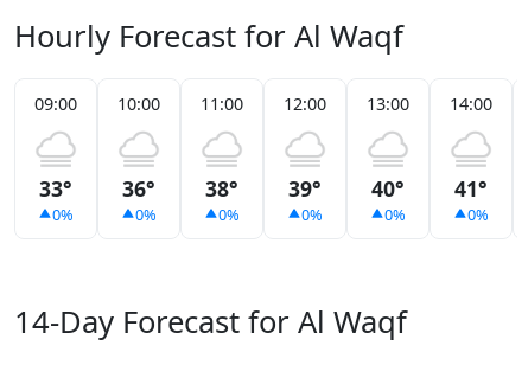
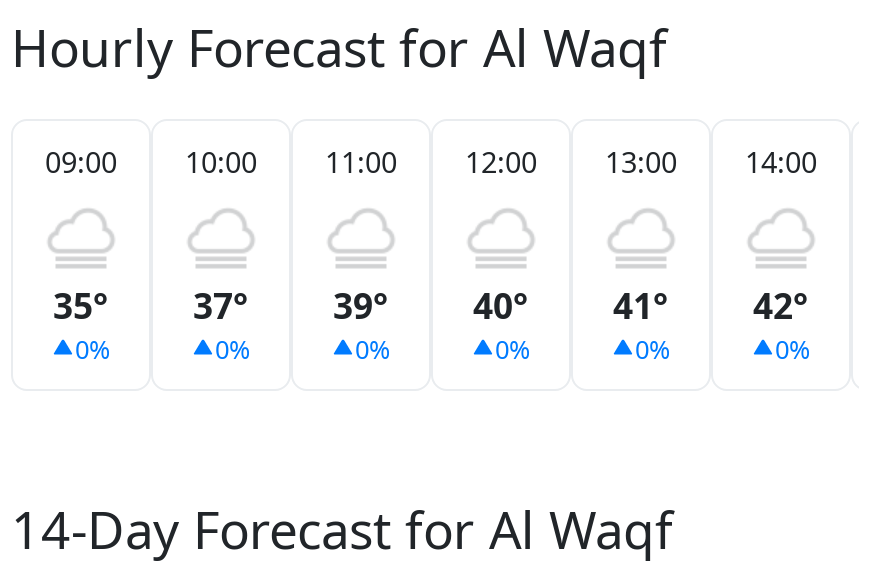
[39,174,72,203] 33° -> [53,281,109,329] 35°
[122,174,155,203] 36° -> [193,281,249,329] 37°
[205,174,238,203] 38° -> [333,281,389,329] 39°
[288,174,322,203] 39° -> [473,281,529,329] 40°
[371,174,405,203] 40° -> [613,281,669,329] 41°
[454,174,488,203] 41° -> [753,281,809,329] 42°

